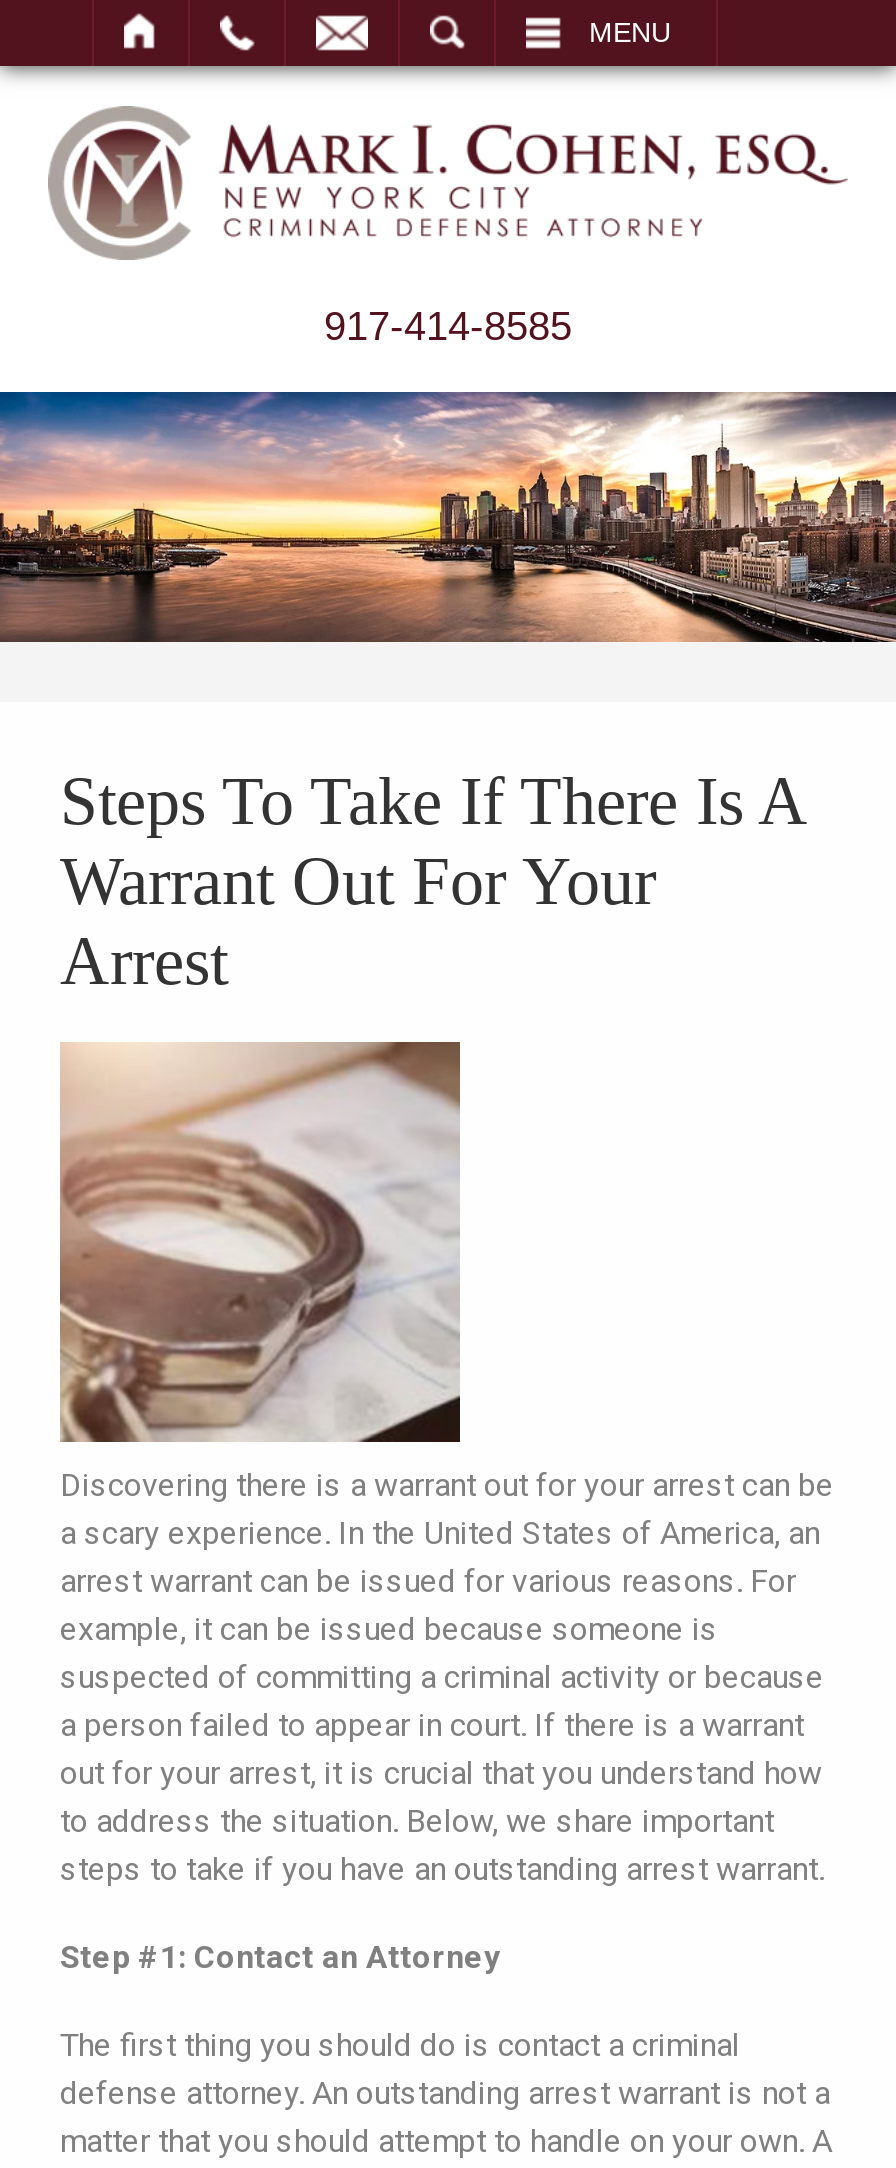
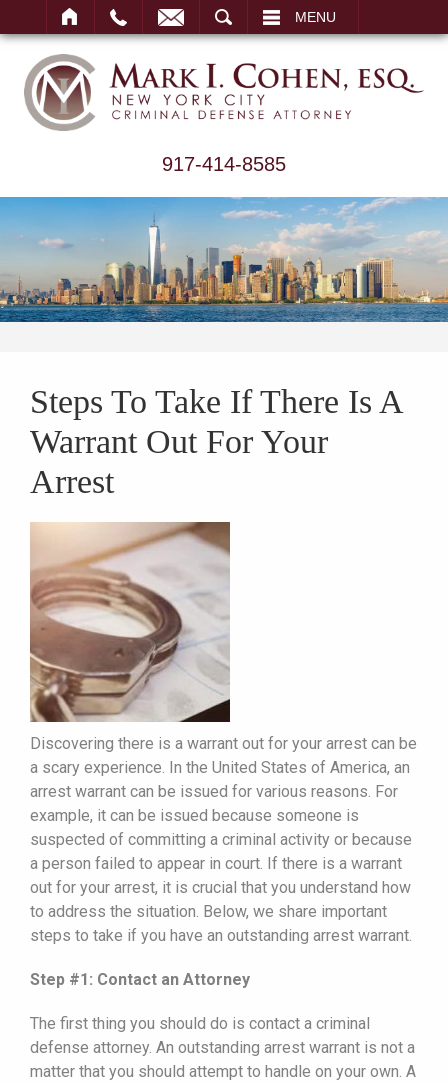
[6,390,890,644] [image] -> [3,196,445,323] [image]

